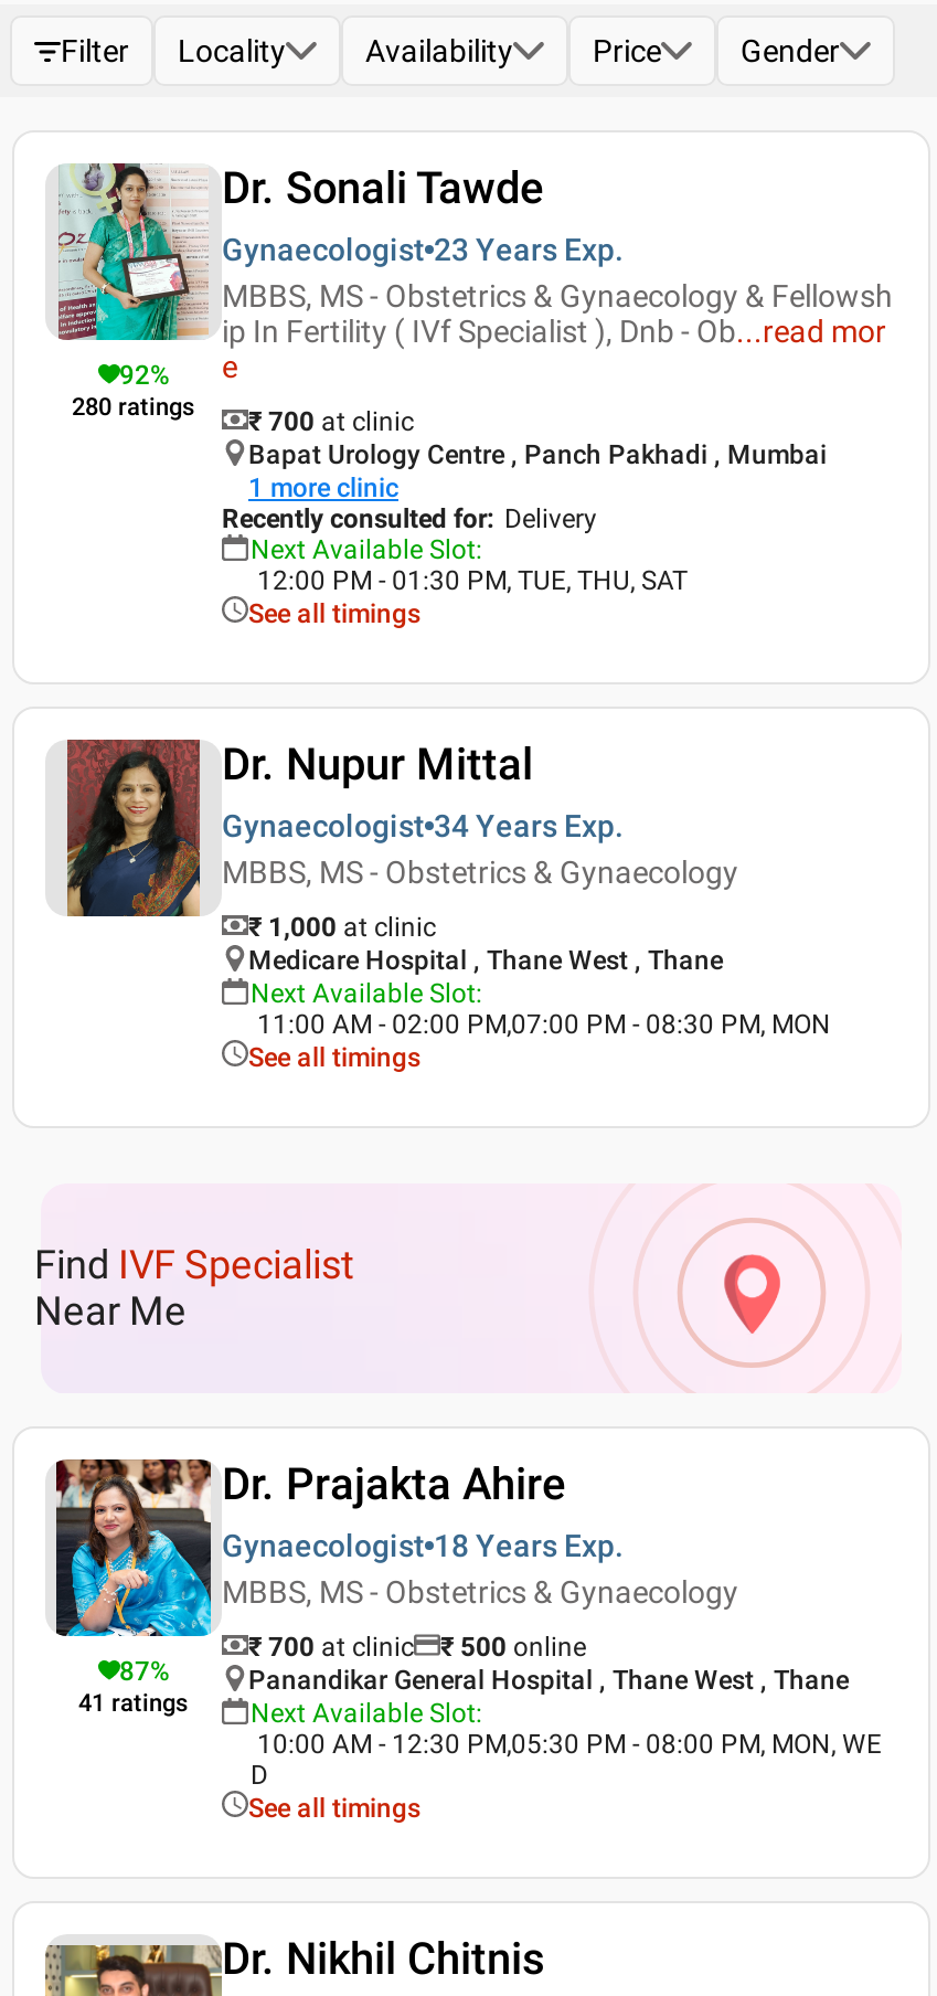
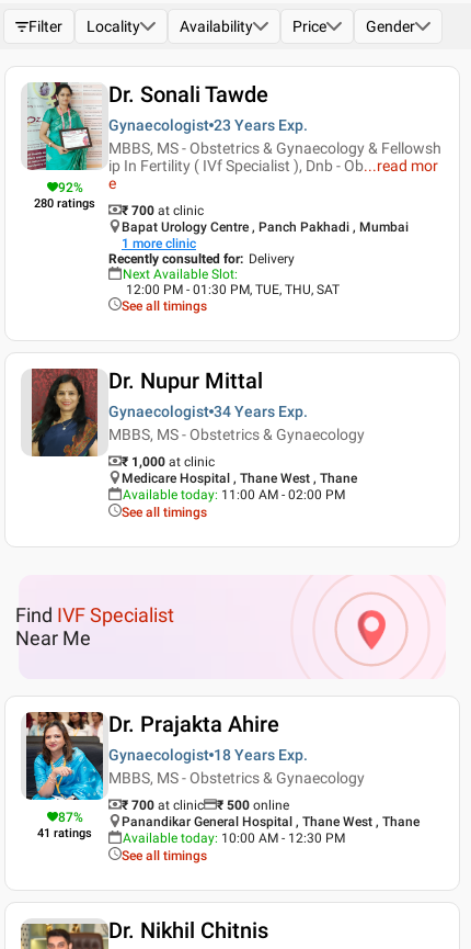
[251,978,831,1040] Next Available Slot: | 11:00 AM - 02:00 PM,07:00 PM - 08:30 PM, MON -> [123,487,345,502] Available today: 11:00 AM - 02:00 PM
[251,1697,882,1790] Next Available Slot: | 10:00 AM - 12:30 PM,05:30 PM - 08:00 PM, MON, WE | D -> [123,830,345,845] Available today: 10:00 AM - 12:30 PM

